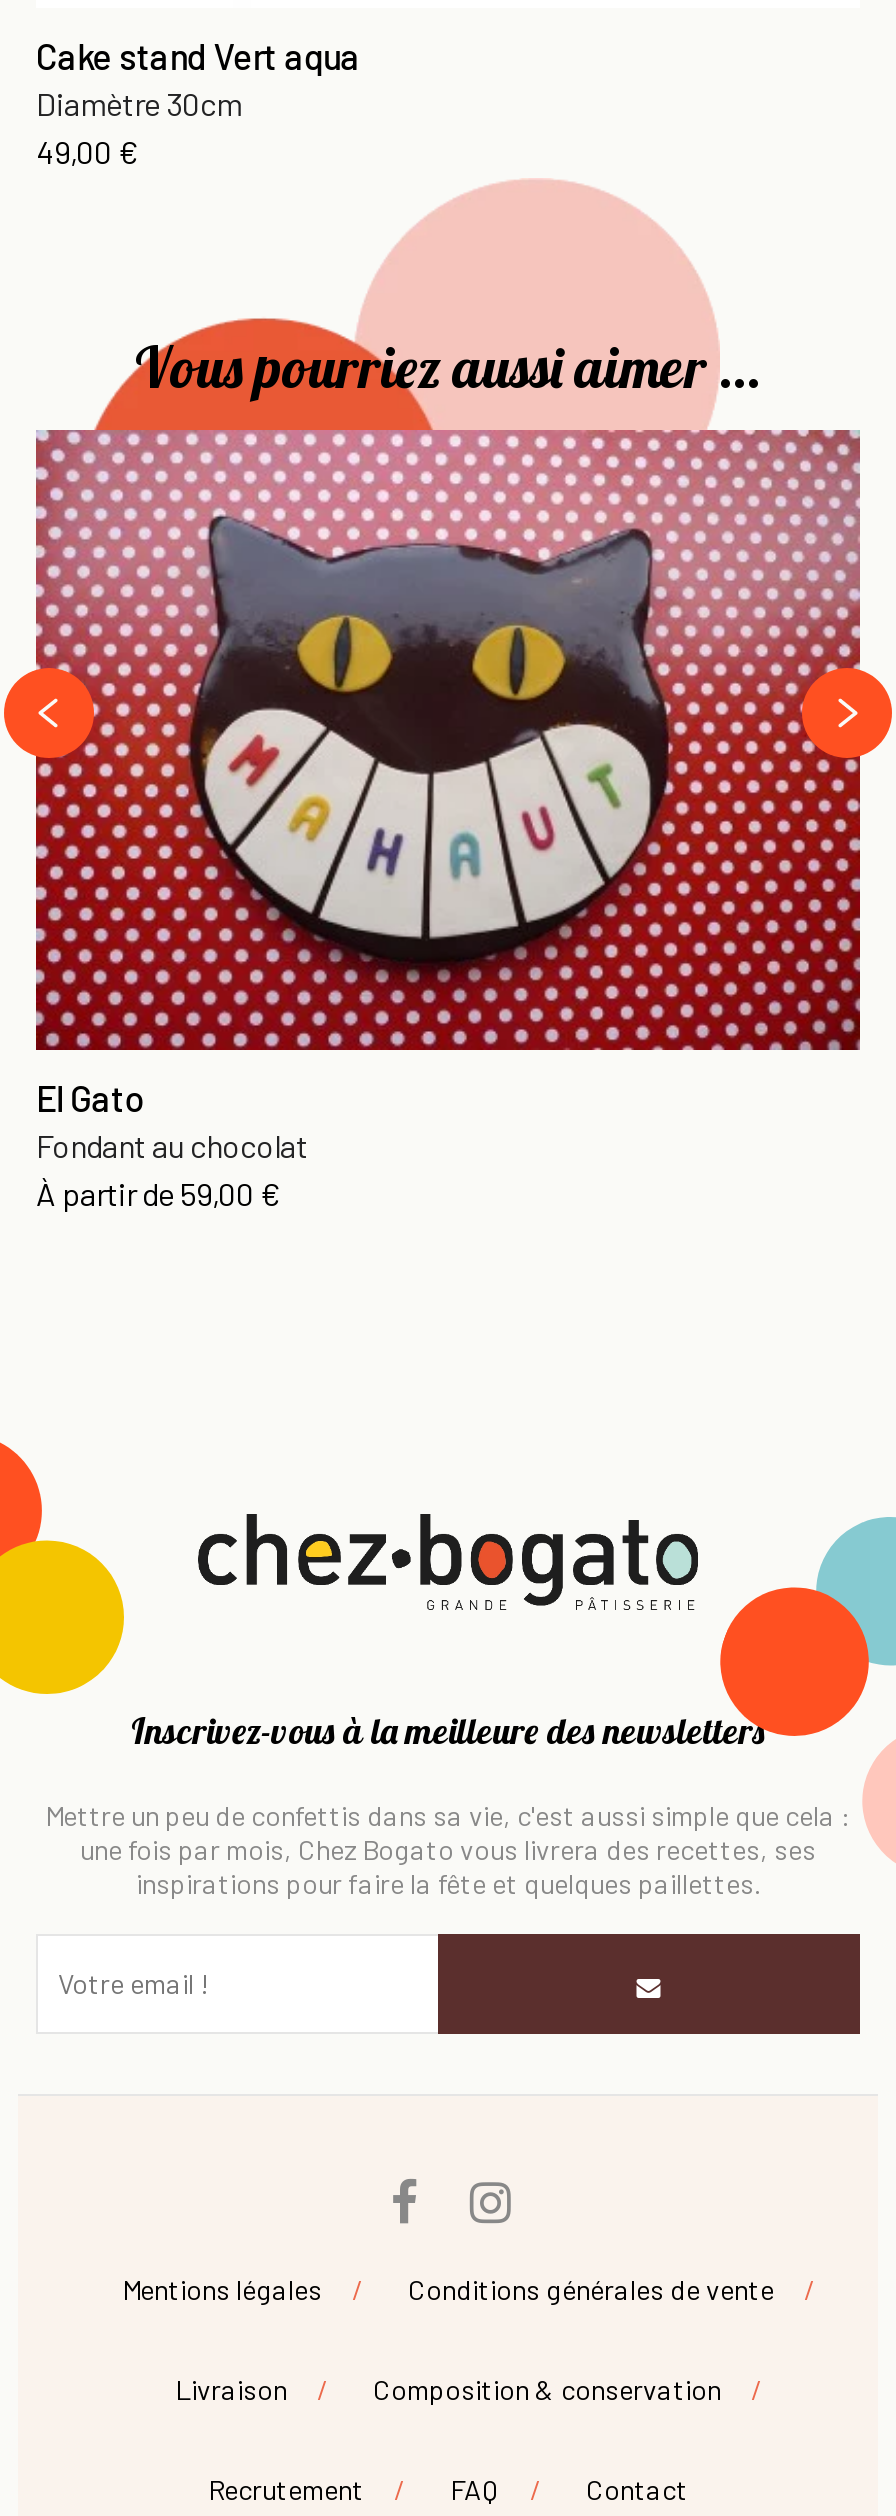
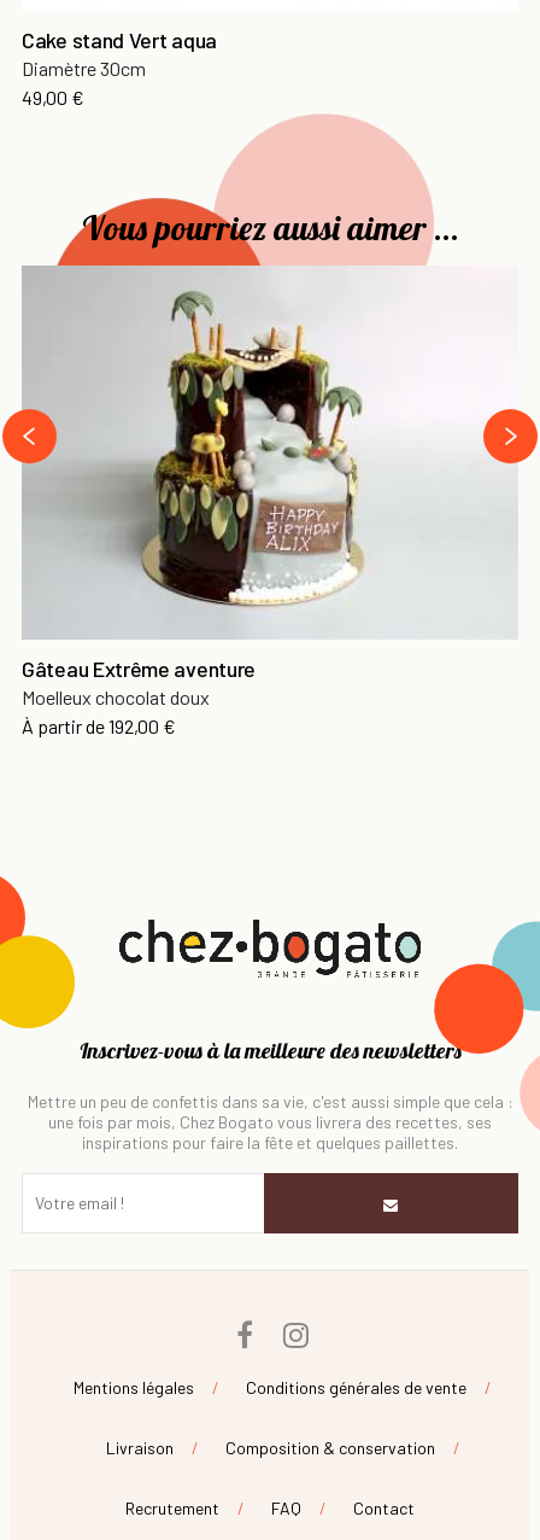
[34,428,862,1211] [image] | El Gato | Fondant au chocolat | À partir de 59,00 € -> [22,266,518,737] [image] | Gâteau Extrême aventure | Moelleux chocolat doux | À partir de 192,00 €

